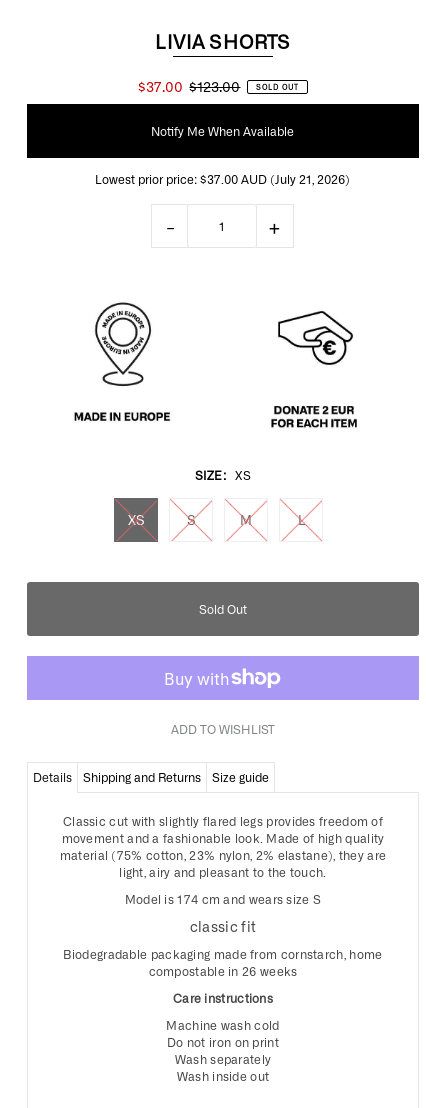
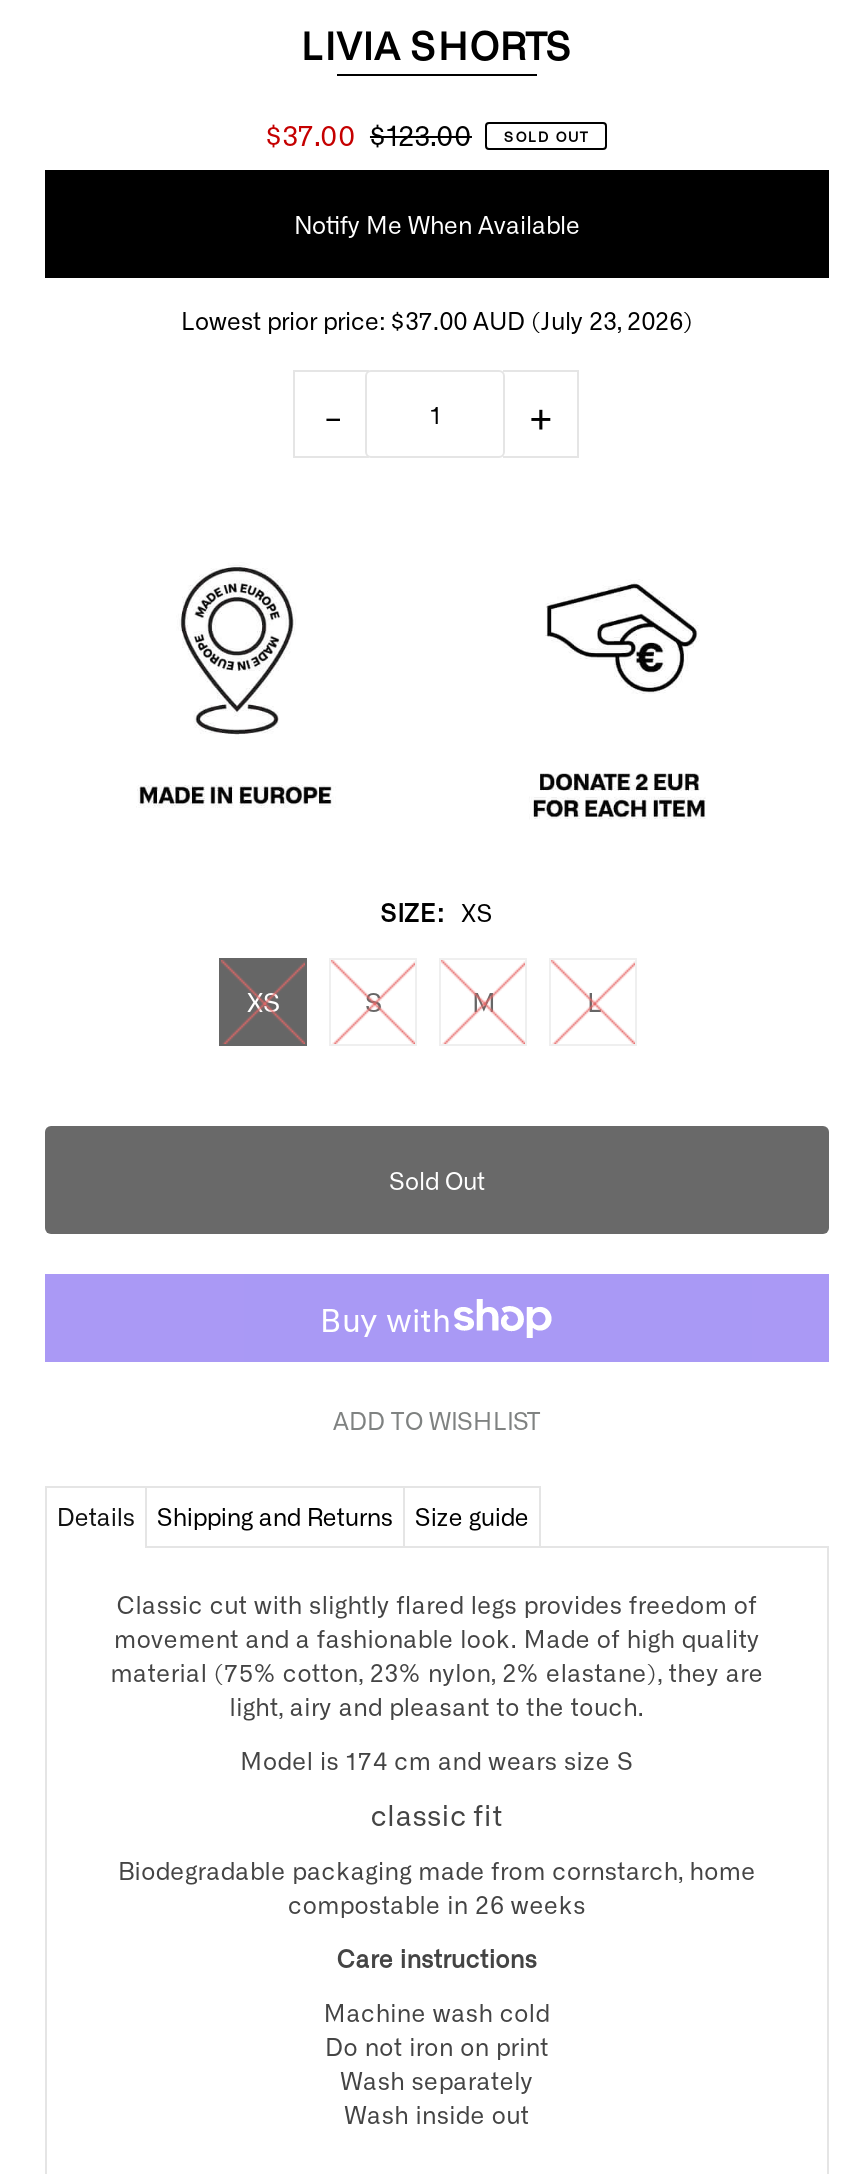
[95,172,350,186] Lowest prior price: $37.00 AUD (July 21, 2026) -> [181,307,693,335] Lowest prior price: $37.00 AUD (July 23, 2026)

